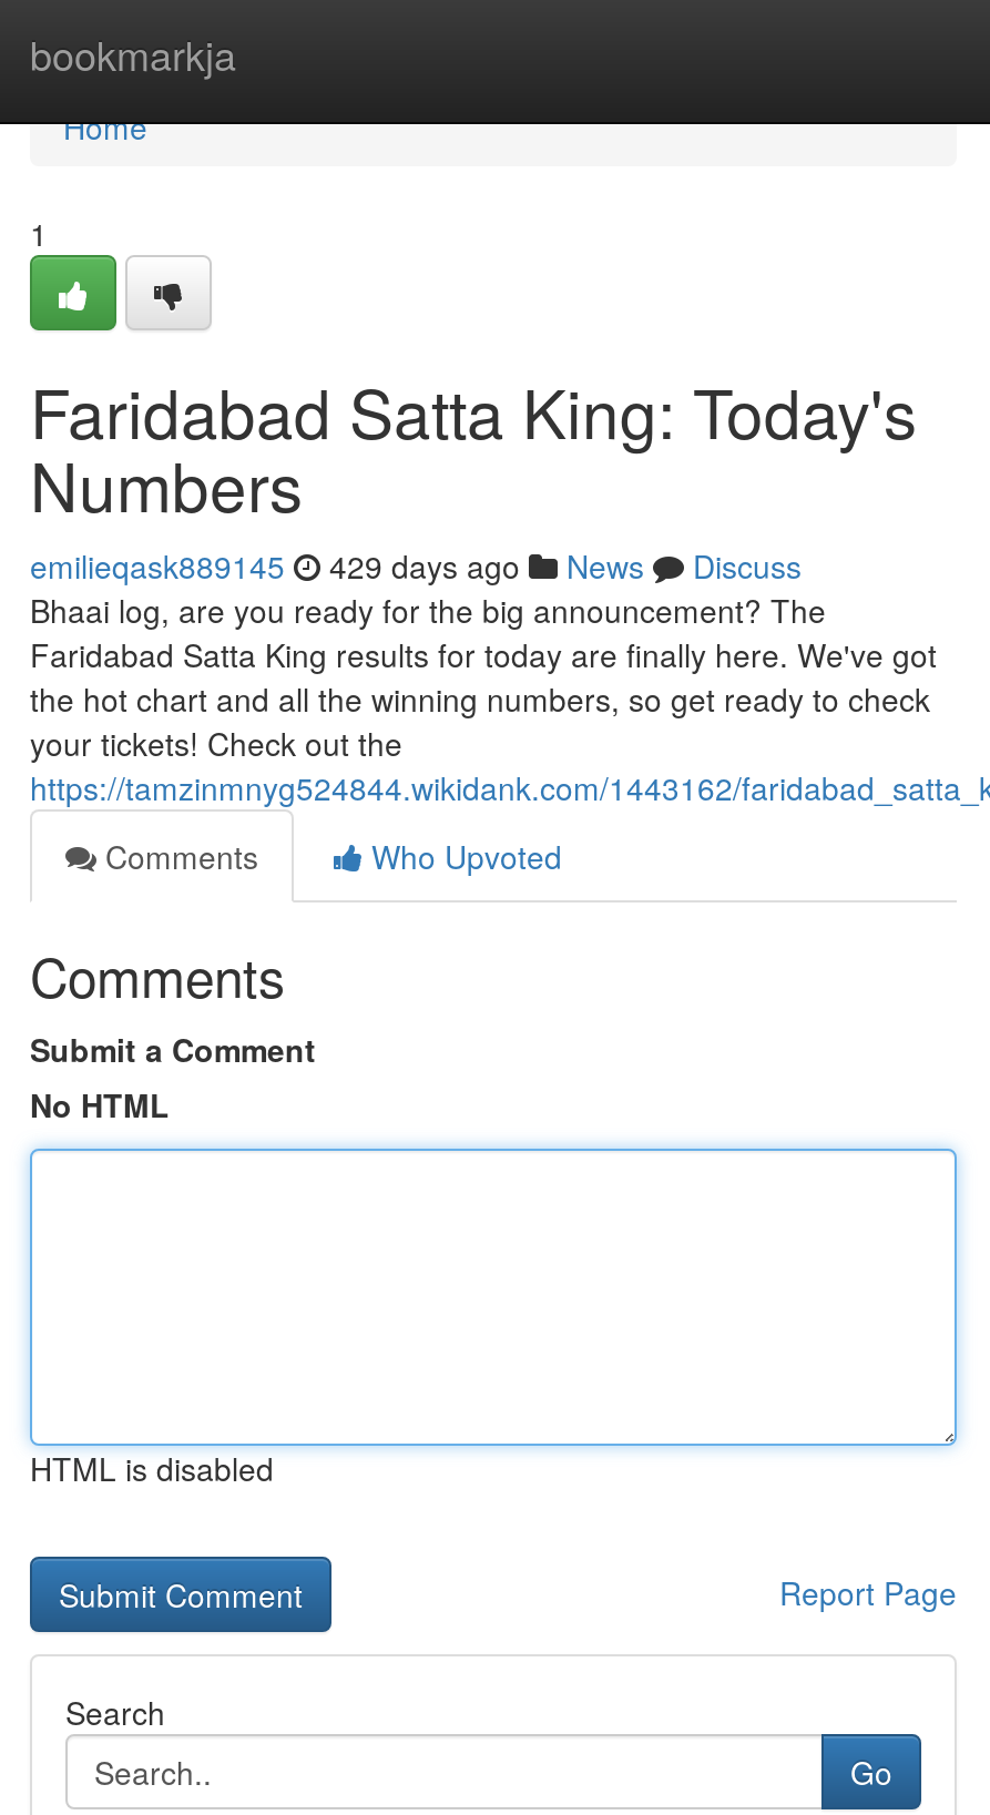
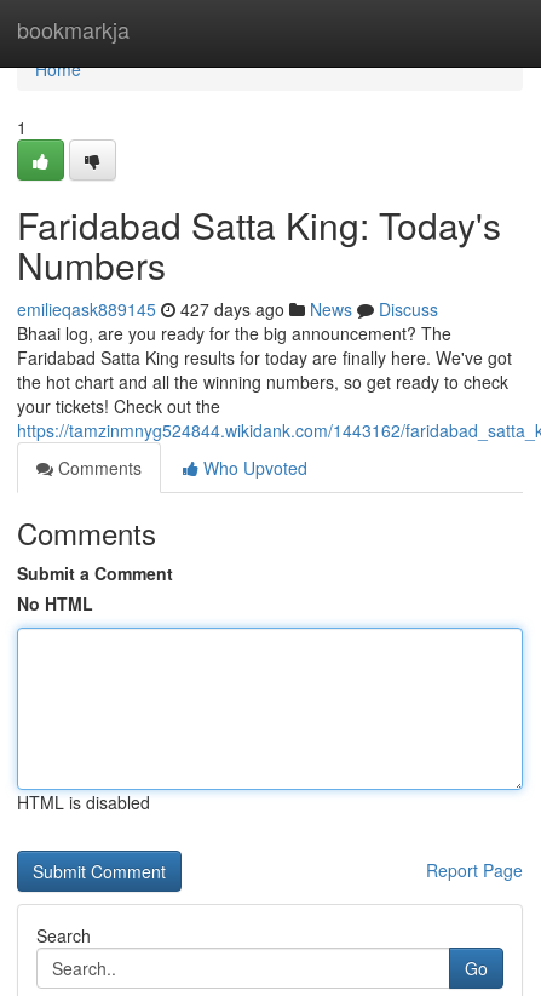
[30,543,802,588] emilieqask889145 429 days ago News Discuss -> [17,297,438,321] emilieqask889145 427 days ago News Discuss

